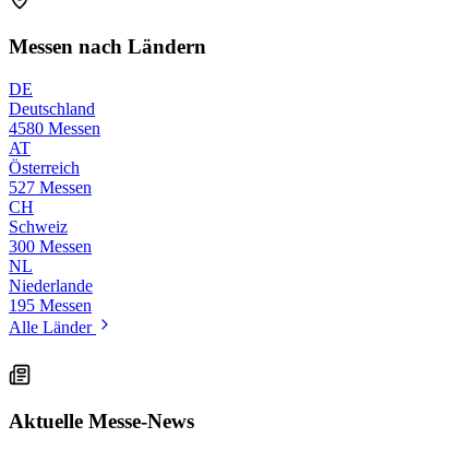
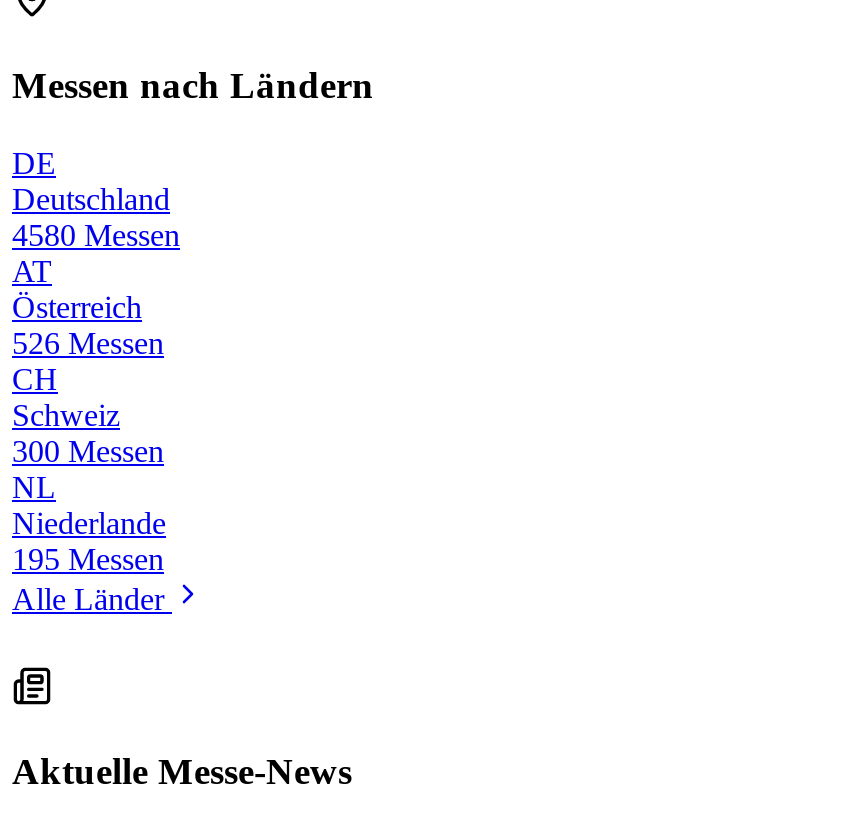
[9,178,92,196] 527 Messen -> [12,325,164,359] 526 Messen

